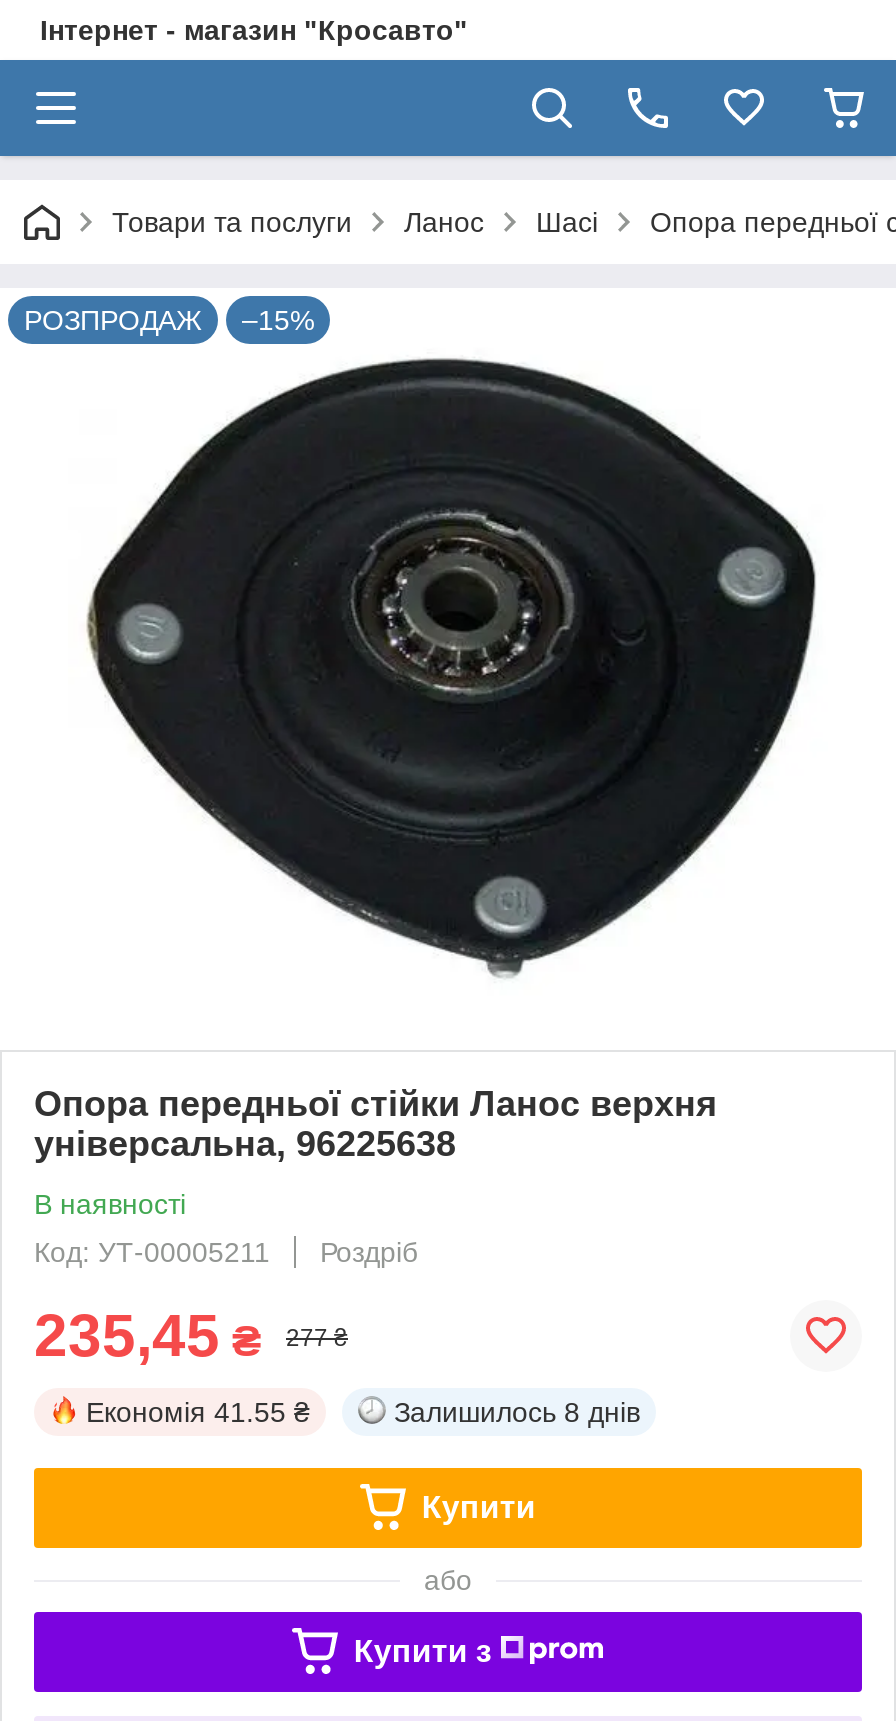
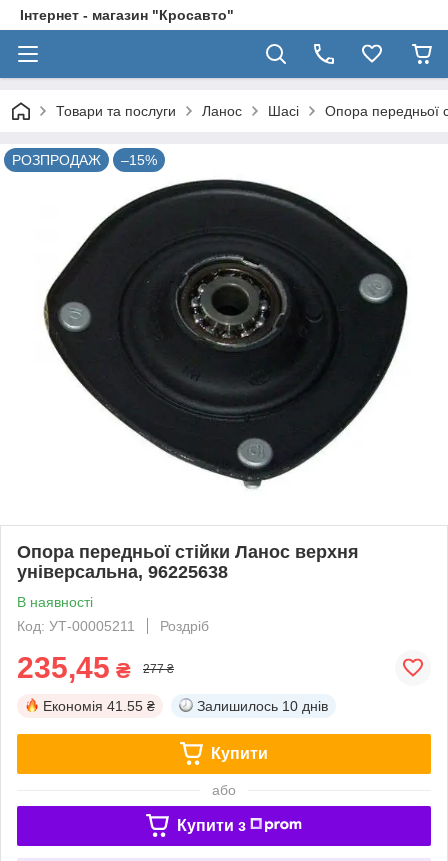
[394,1396,640,1428] Залишилось 8 днів -> [197,698,328,714] Залишилось 10 днів

